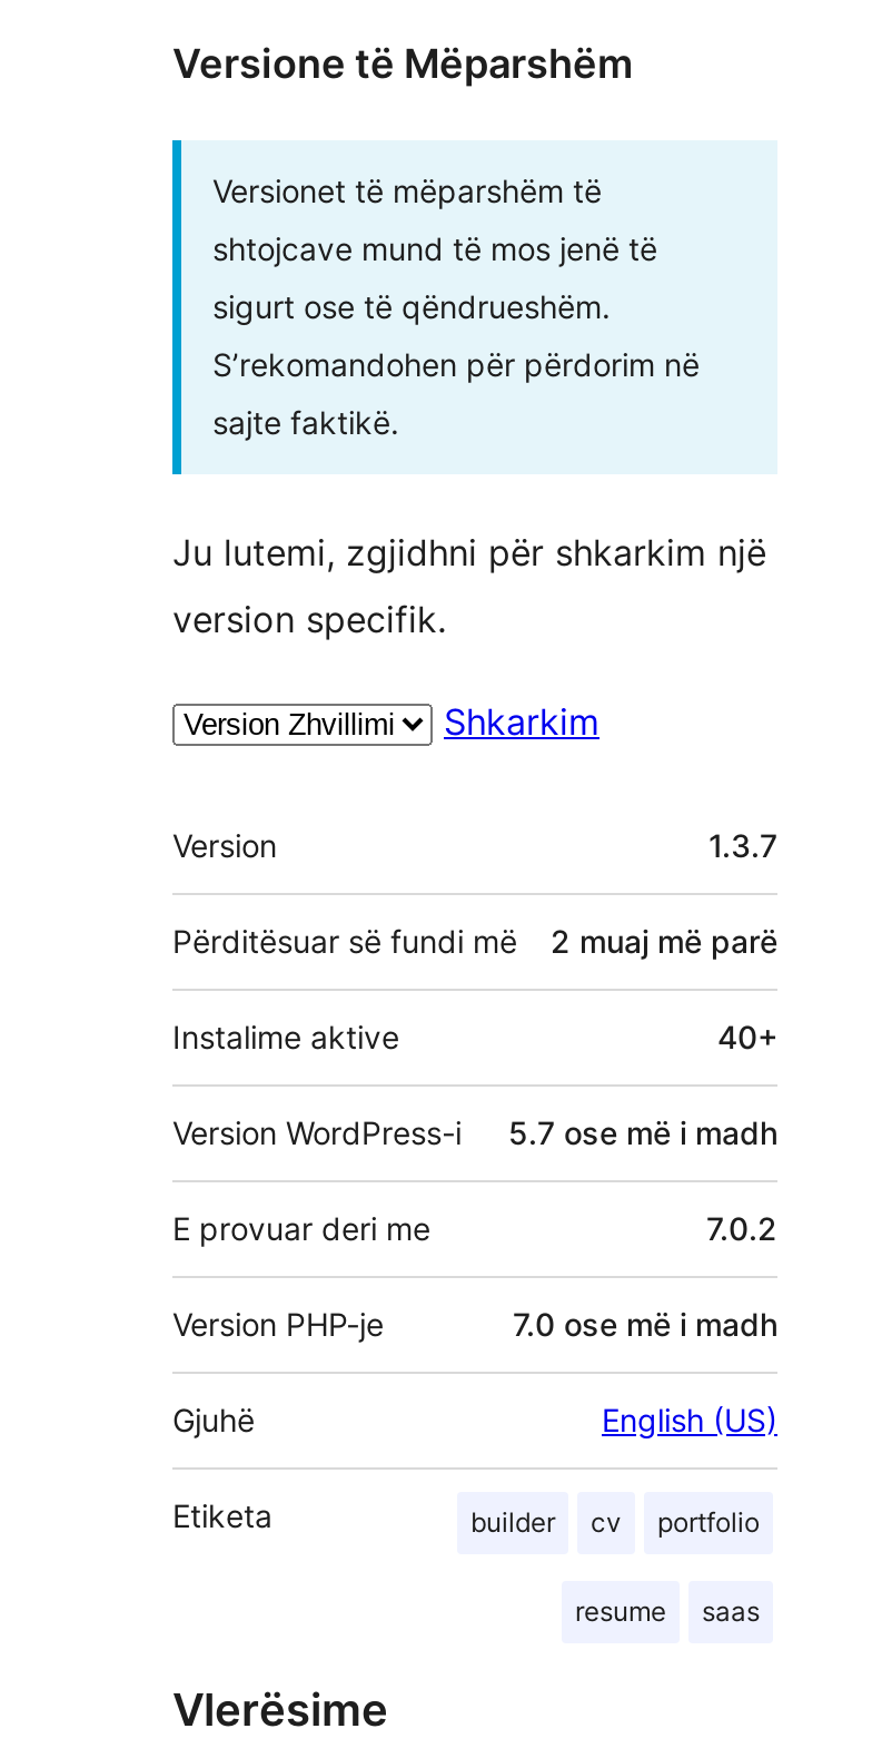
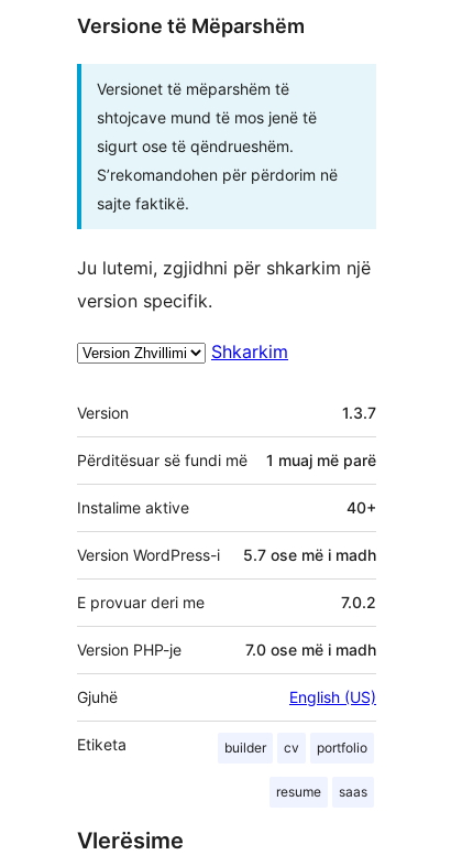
[172,921,777,959] Përditësuar së fundi më 2 muaj më parë -> [77,450,376,469] Përditësuar së fundi më 1 muaj më parë

